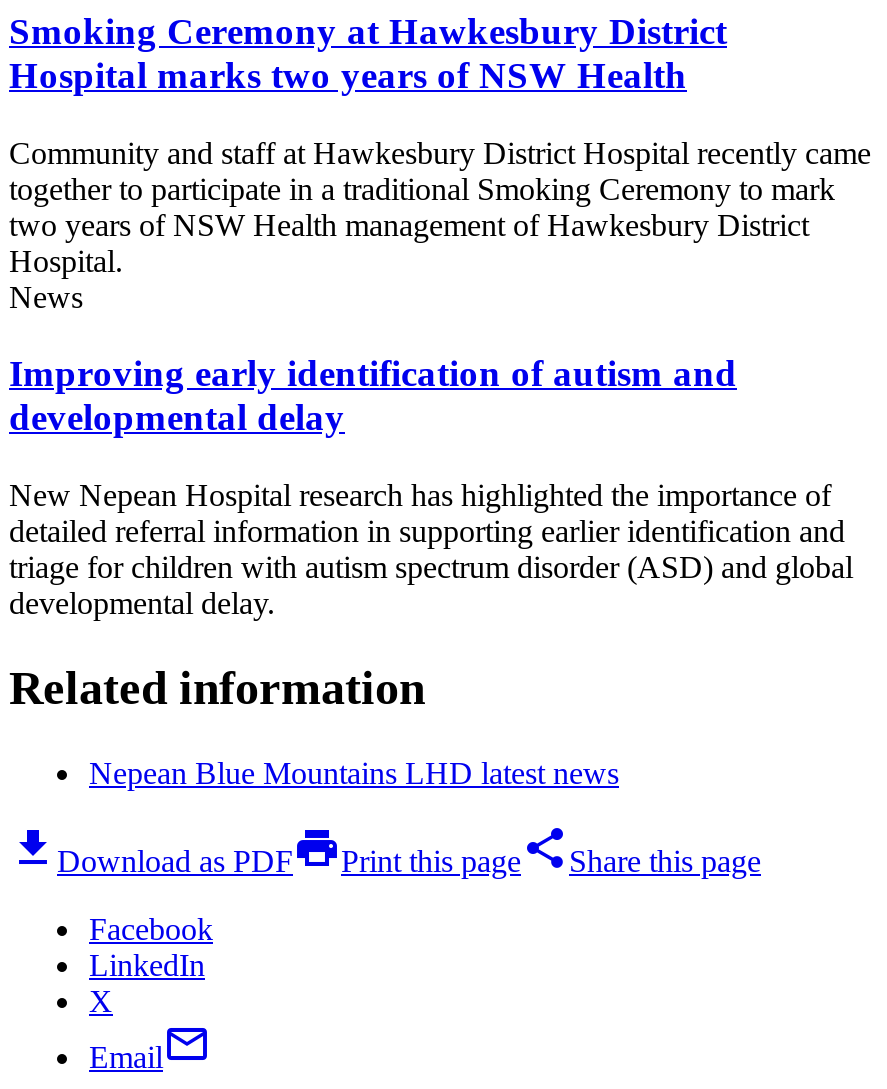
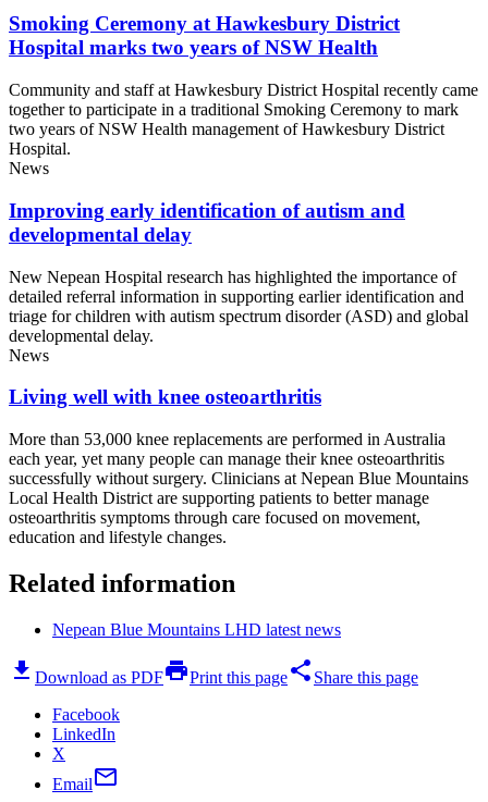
none -> [9,346,468,546] News | Living well with knee osteoarthritis | More than 53,000 knee replacements are performed in Australia | each year, yet many people can manage their knee osteoarthritis | successfully without surgery. Clinicians at Nepean Blue Mountains | Local Health District are supporting patients to better manage | osteoarthritis symptoms through care focused on movement, | education and lifestyle changes.

